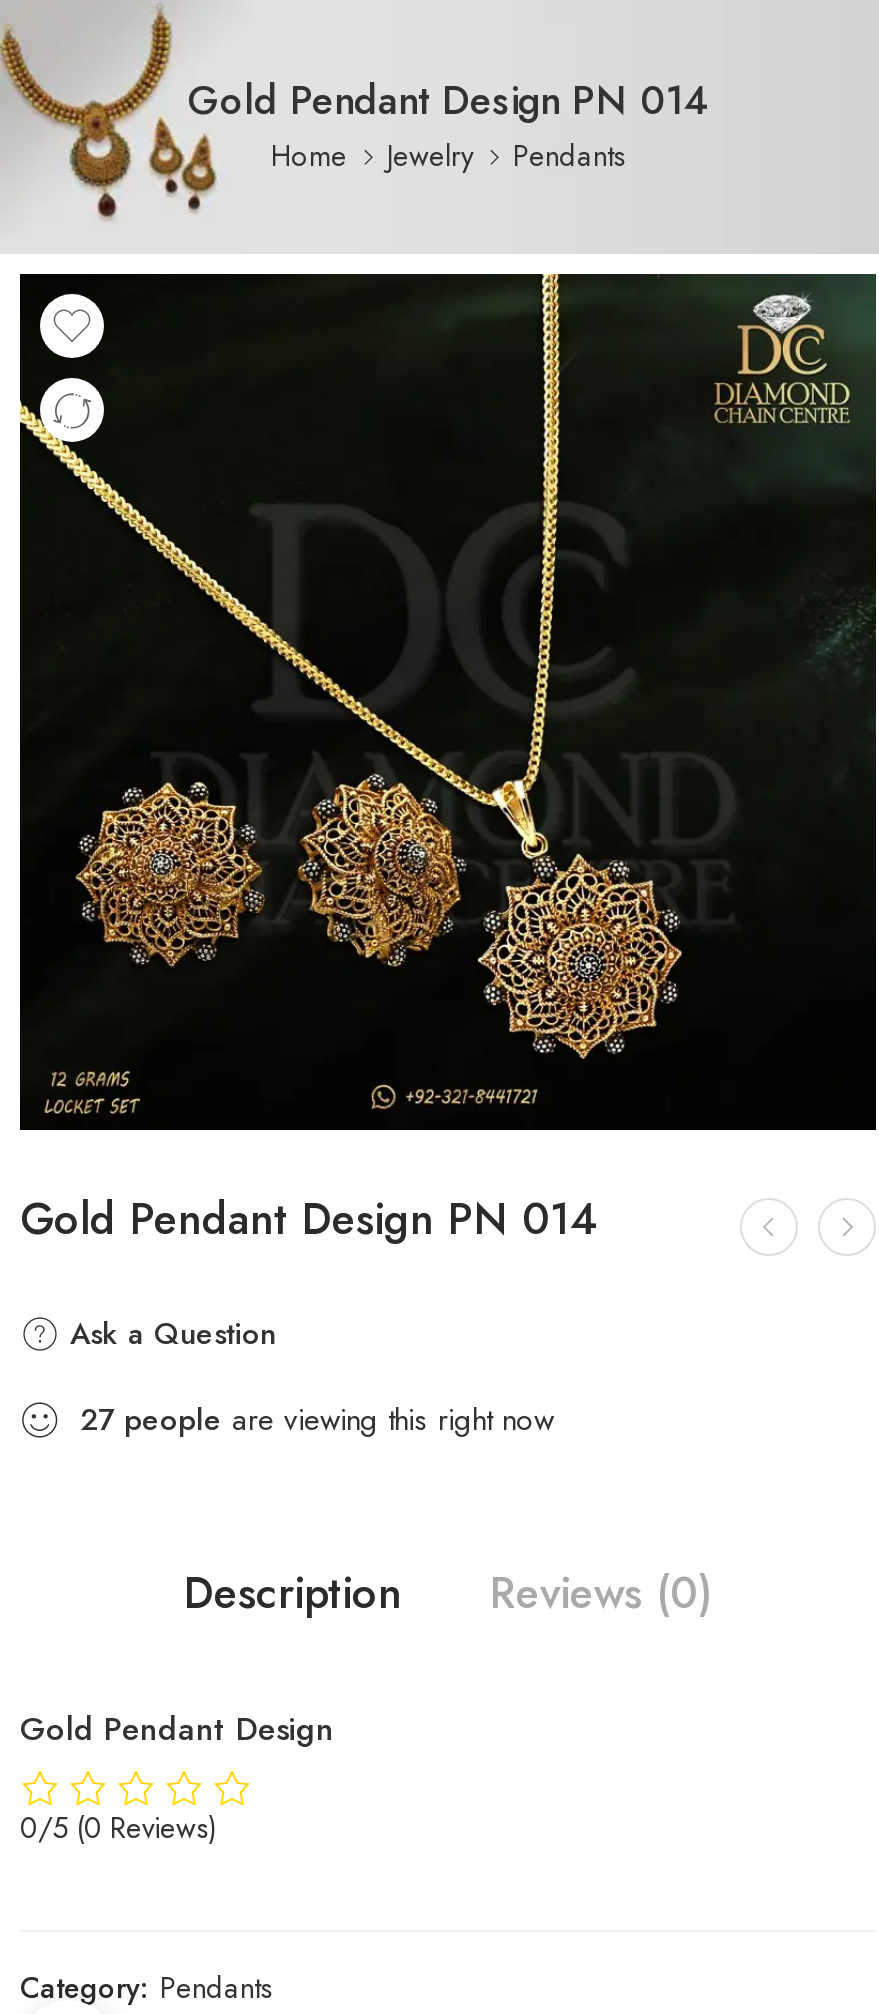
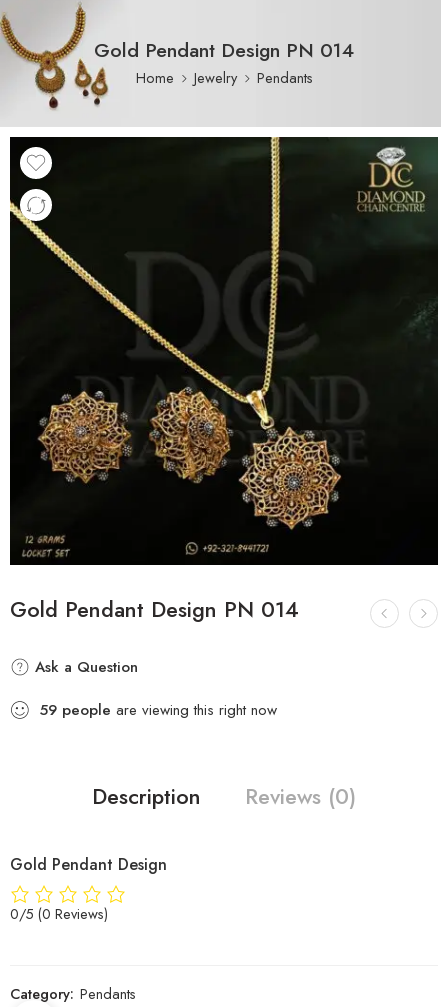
[80,1398,554,1442] 27 people are viewing this right now -> [40,699,277,721] 59 people are viewing this right now

